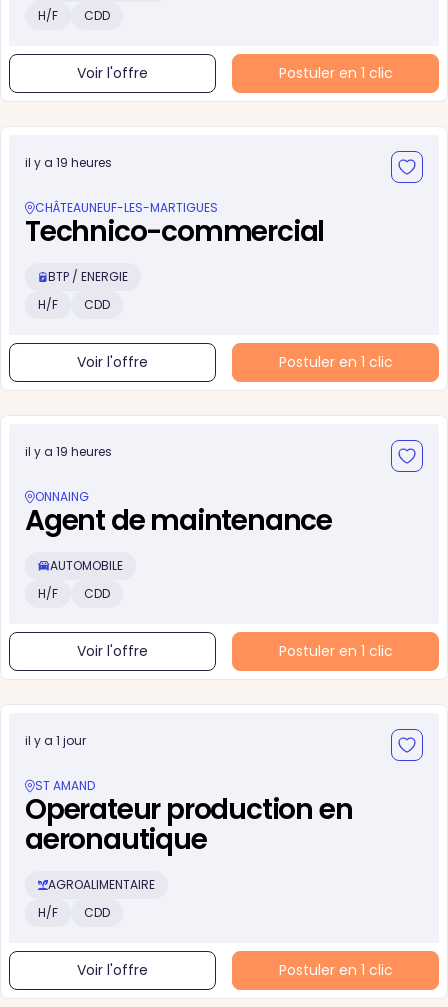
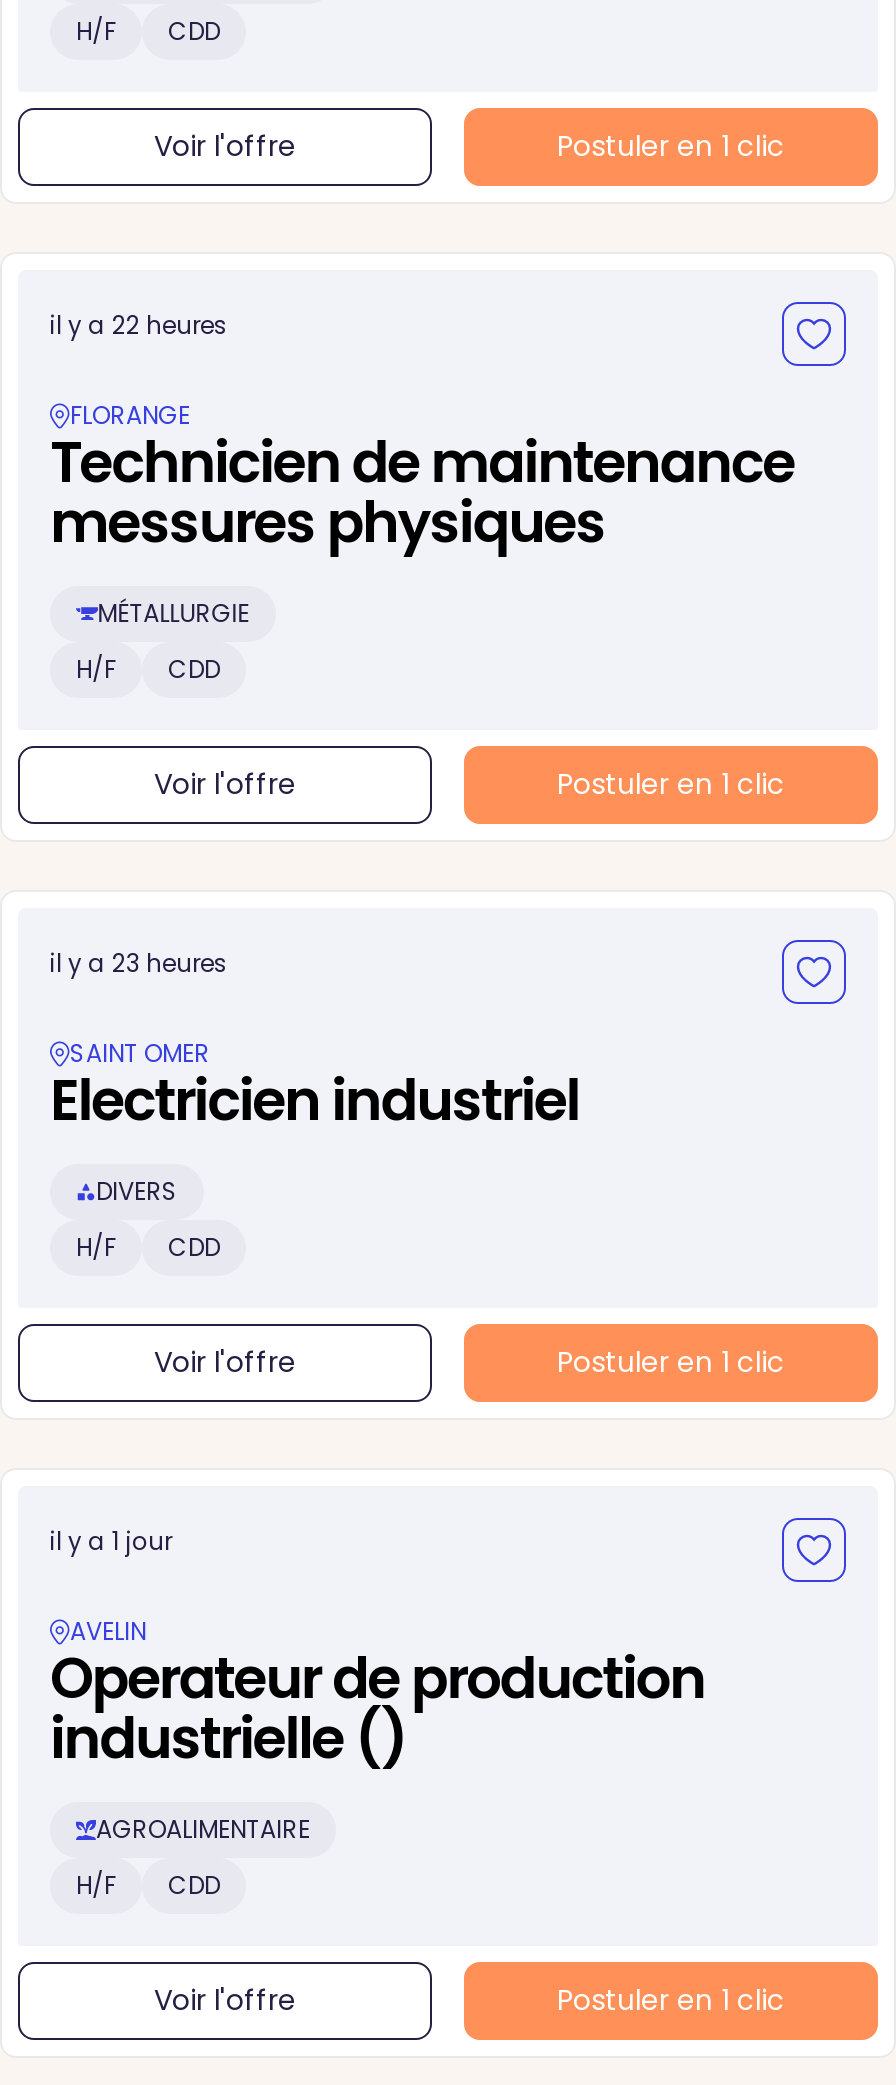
[25,154,112,171] il y a 19 heures -> [50,308,228,342] il y a 22 heures
[25,199,324,285] CHÂTEAUNEUF-LES-MARTIGUES | Technico-commercial | BTP / ENERGIE -> [50,398,794,630] FLORANGE | Technicien de maintenance | messures physiques | MÉTALLURGIE
[25,443,112,460] il y a 19 heures -> [50,946,228,980] il y a 23 heures
[25,488,332,574] ONNAING | Agent de maintenance | AUTOMOBILE -> [50,1036,579,1208] SAINT OMER | Electricien industriel | DIVERS
[25,777,352,859] ST AMAND | Operateur production en | aeronautique -> [50,1614,705,1778] AVELIN | Operateur de production | industrielle ()

